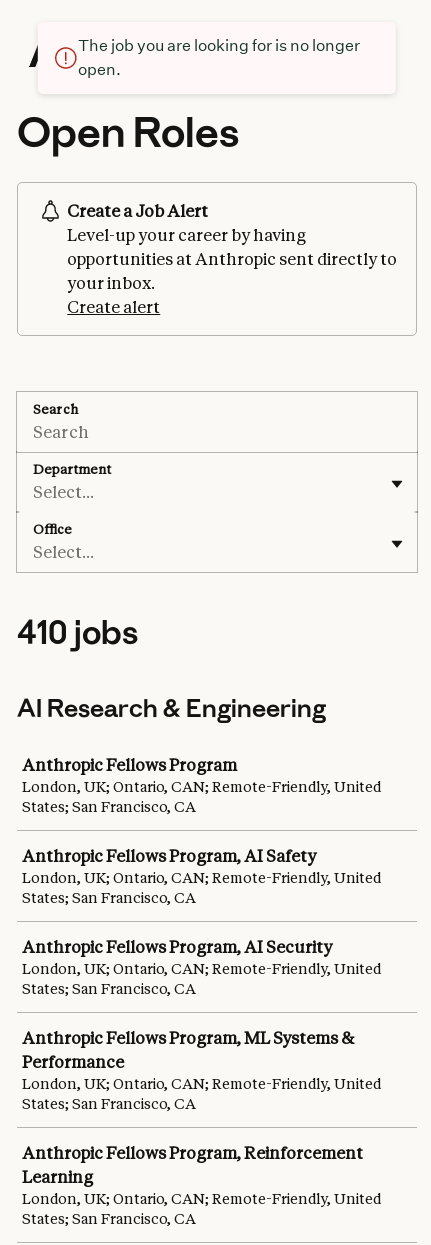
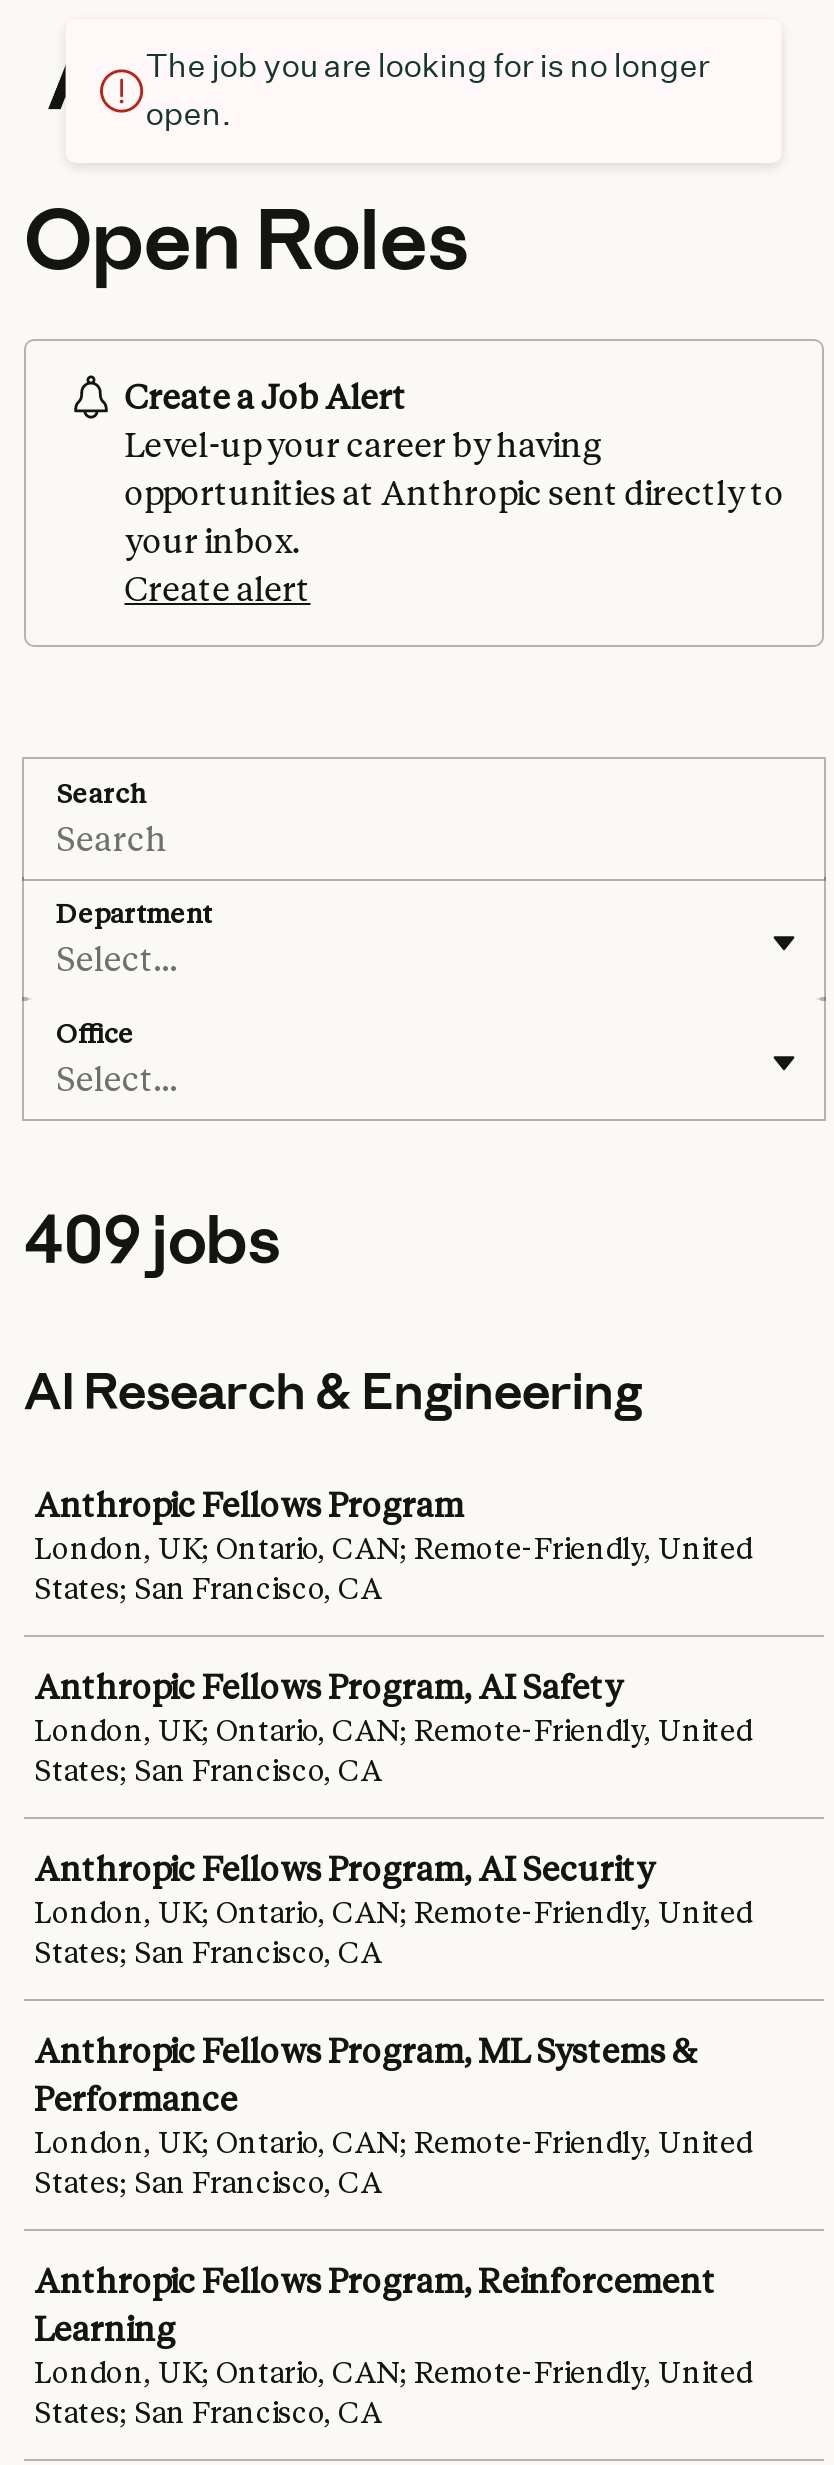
[17,612,138,652] 410 jobs -> [24,1199,280,1279] 409 jobs

